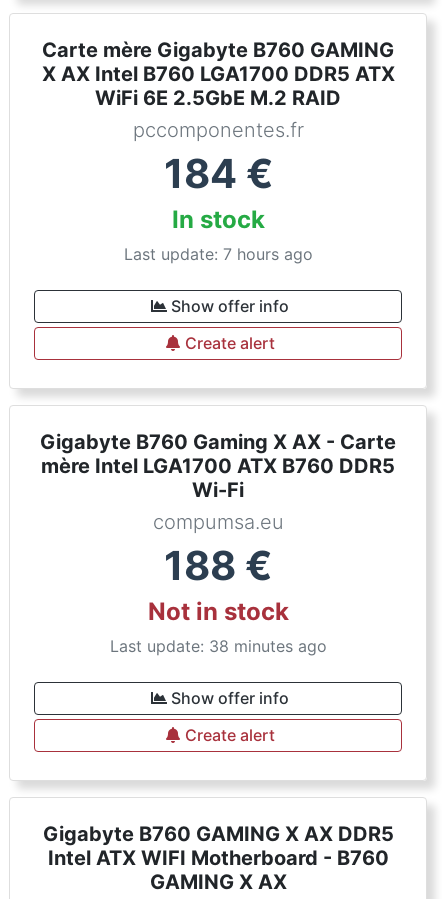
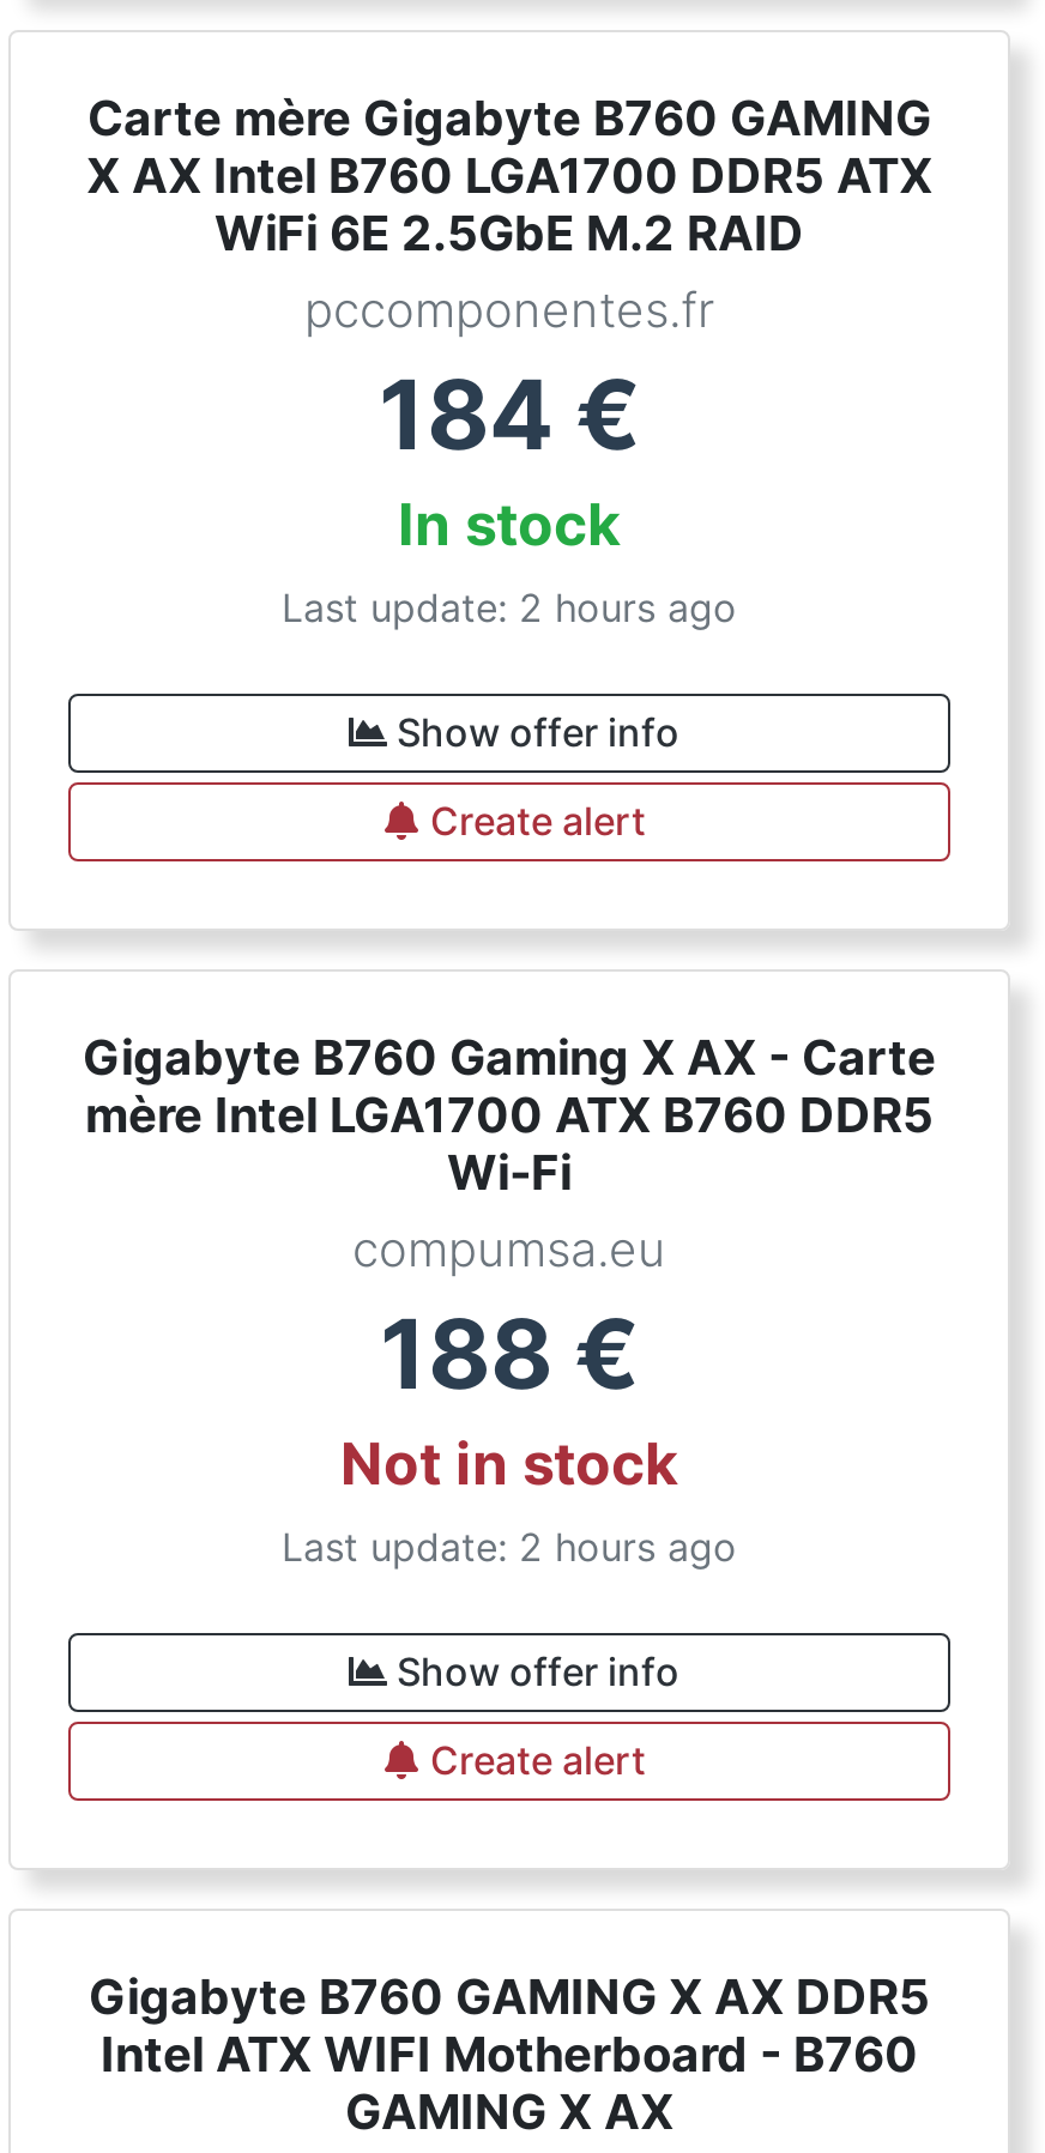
[123,244,312,264] Last update: 7 hours ago -> [282,583,737,631] Last update: 2 hours ago
[109,636,326,656] Last update: 38 minutes ago -> [282,1523,737,1571] Last update: 2 hours ago

